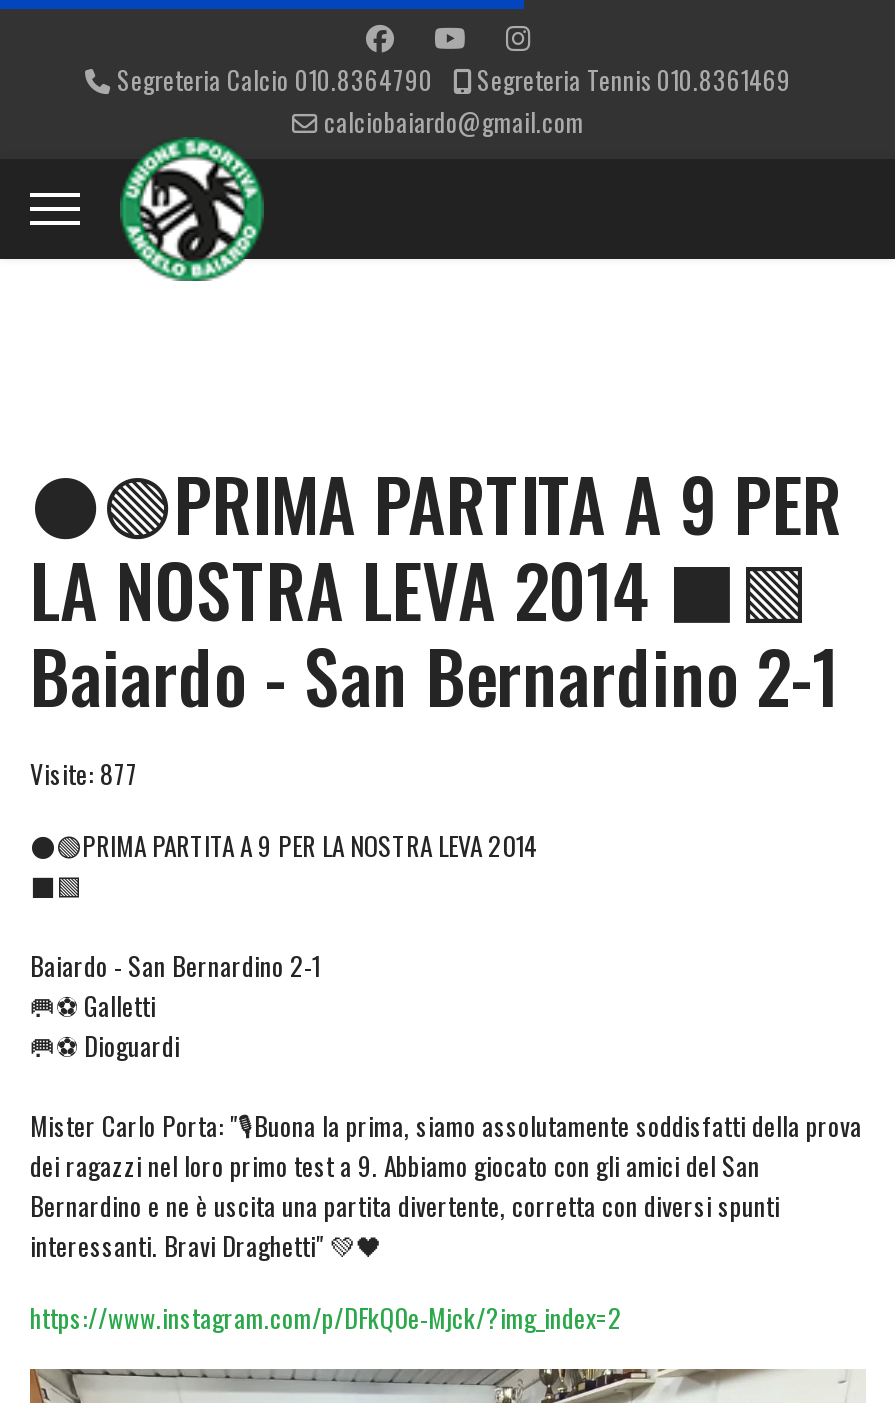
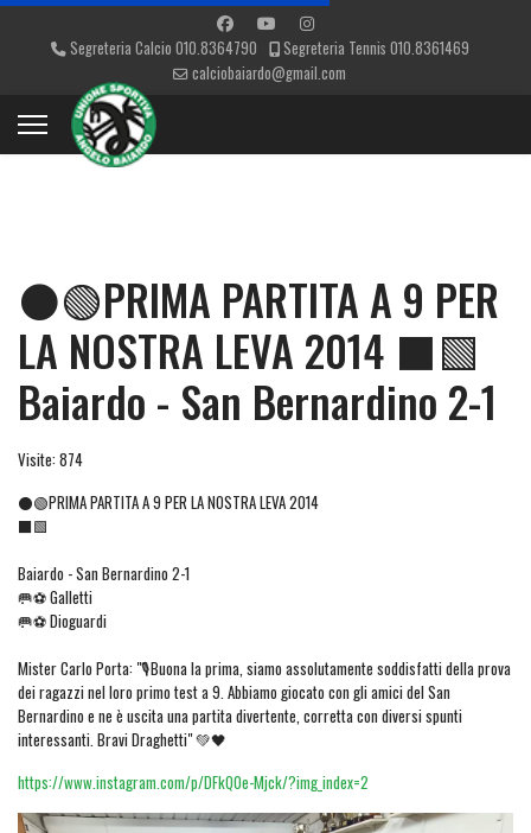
[30,753,138,793] Visite: 877 -> [18,447,83,471] Visite: 874

